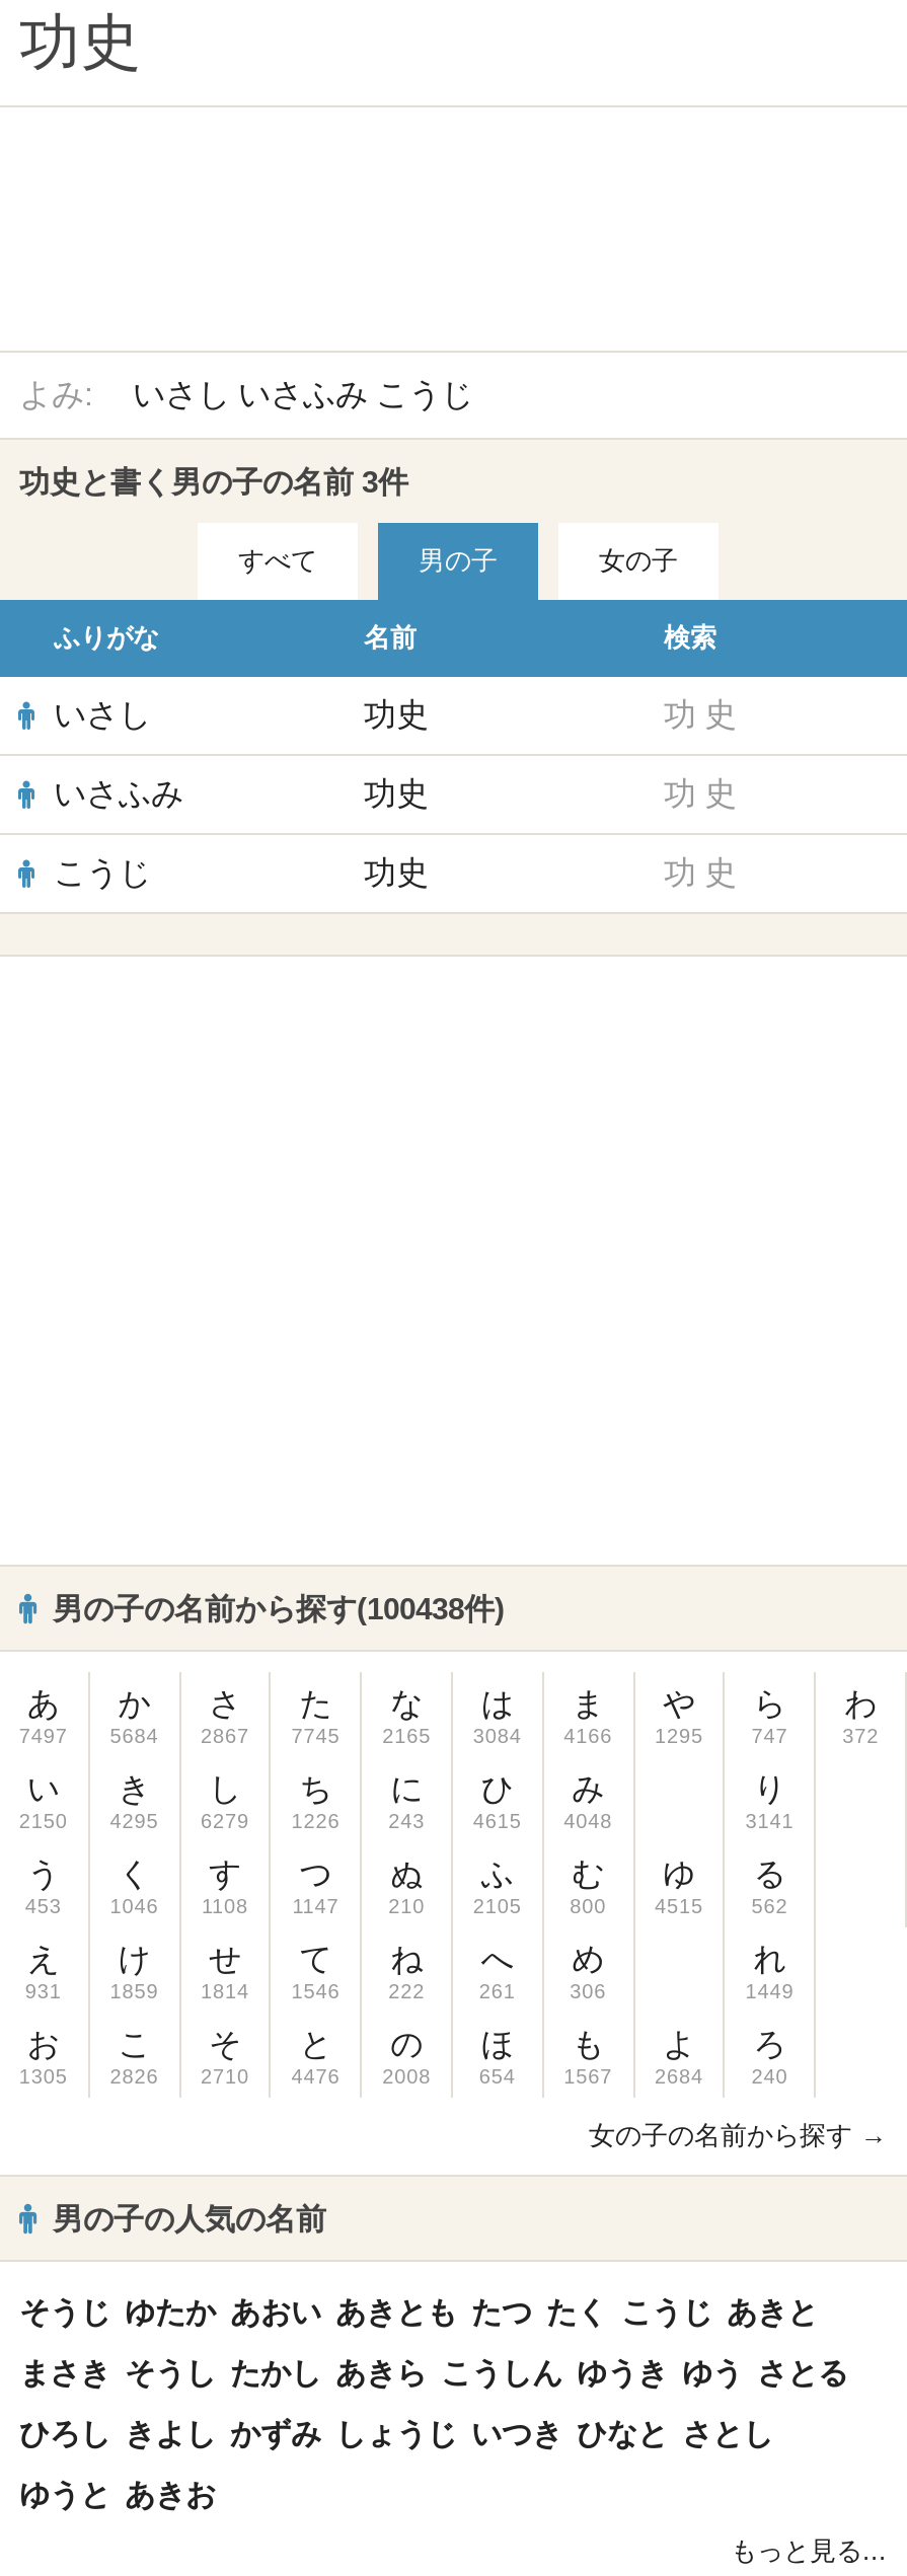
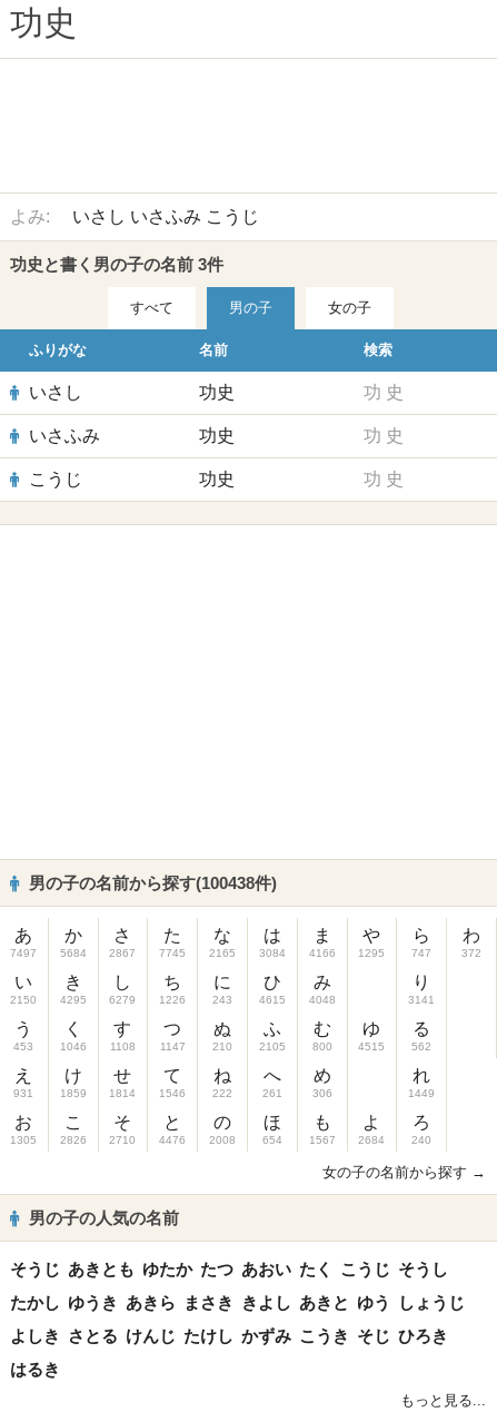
[19,2294,818,2329] そうじ ゆたか あおい あきとも たつ たく こうじ あきと -> [10,1260,448,1278] そうじ あきとも ゆたか たつ あおい たく こうじ そうし
[19,2355,848,2390] まさき そうし たかし あきら こうしん ゆうき ゆう さとる -> [10,1293,465,1312] たかし ゆうき あきら まさき きよし あきと ゆう しょうじ
[19,2416,773,2450] ひろし きよし かずみ しょうじ いつき ひなと さとし -> [10,1326,448,1345] よしき さとる けんじ たけし かずみ こうき そじ ひろき
[19,2477,216,2511] ゆうと あきお -> [10,1360,60,1379] はるき

